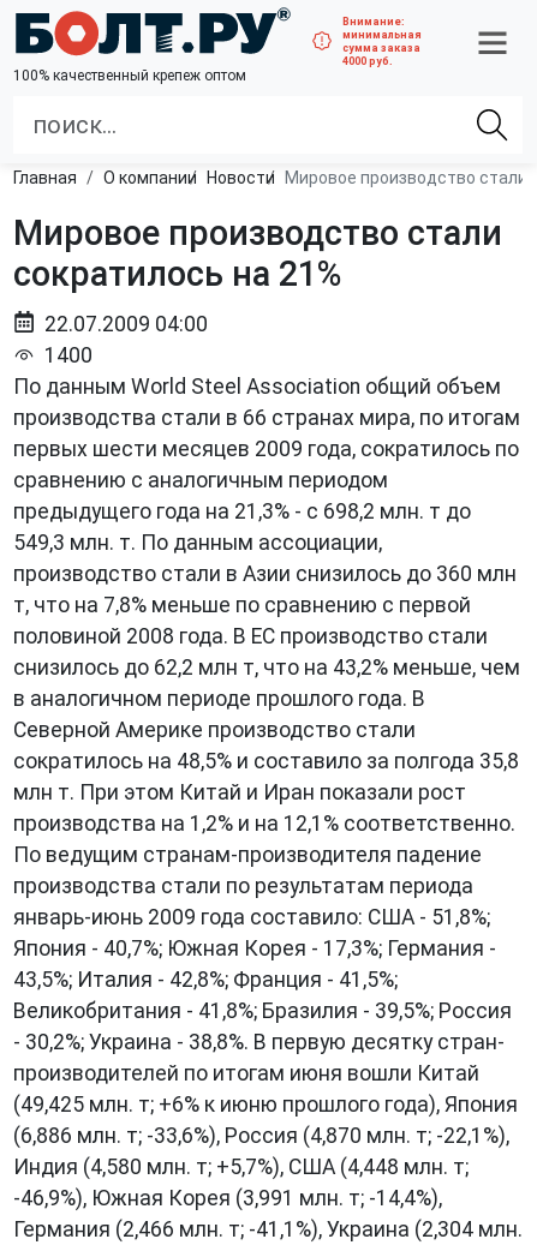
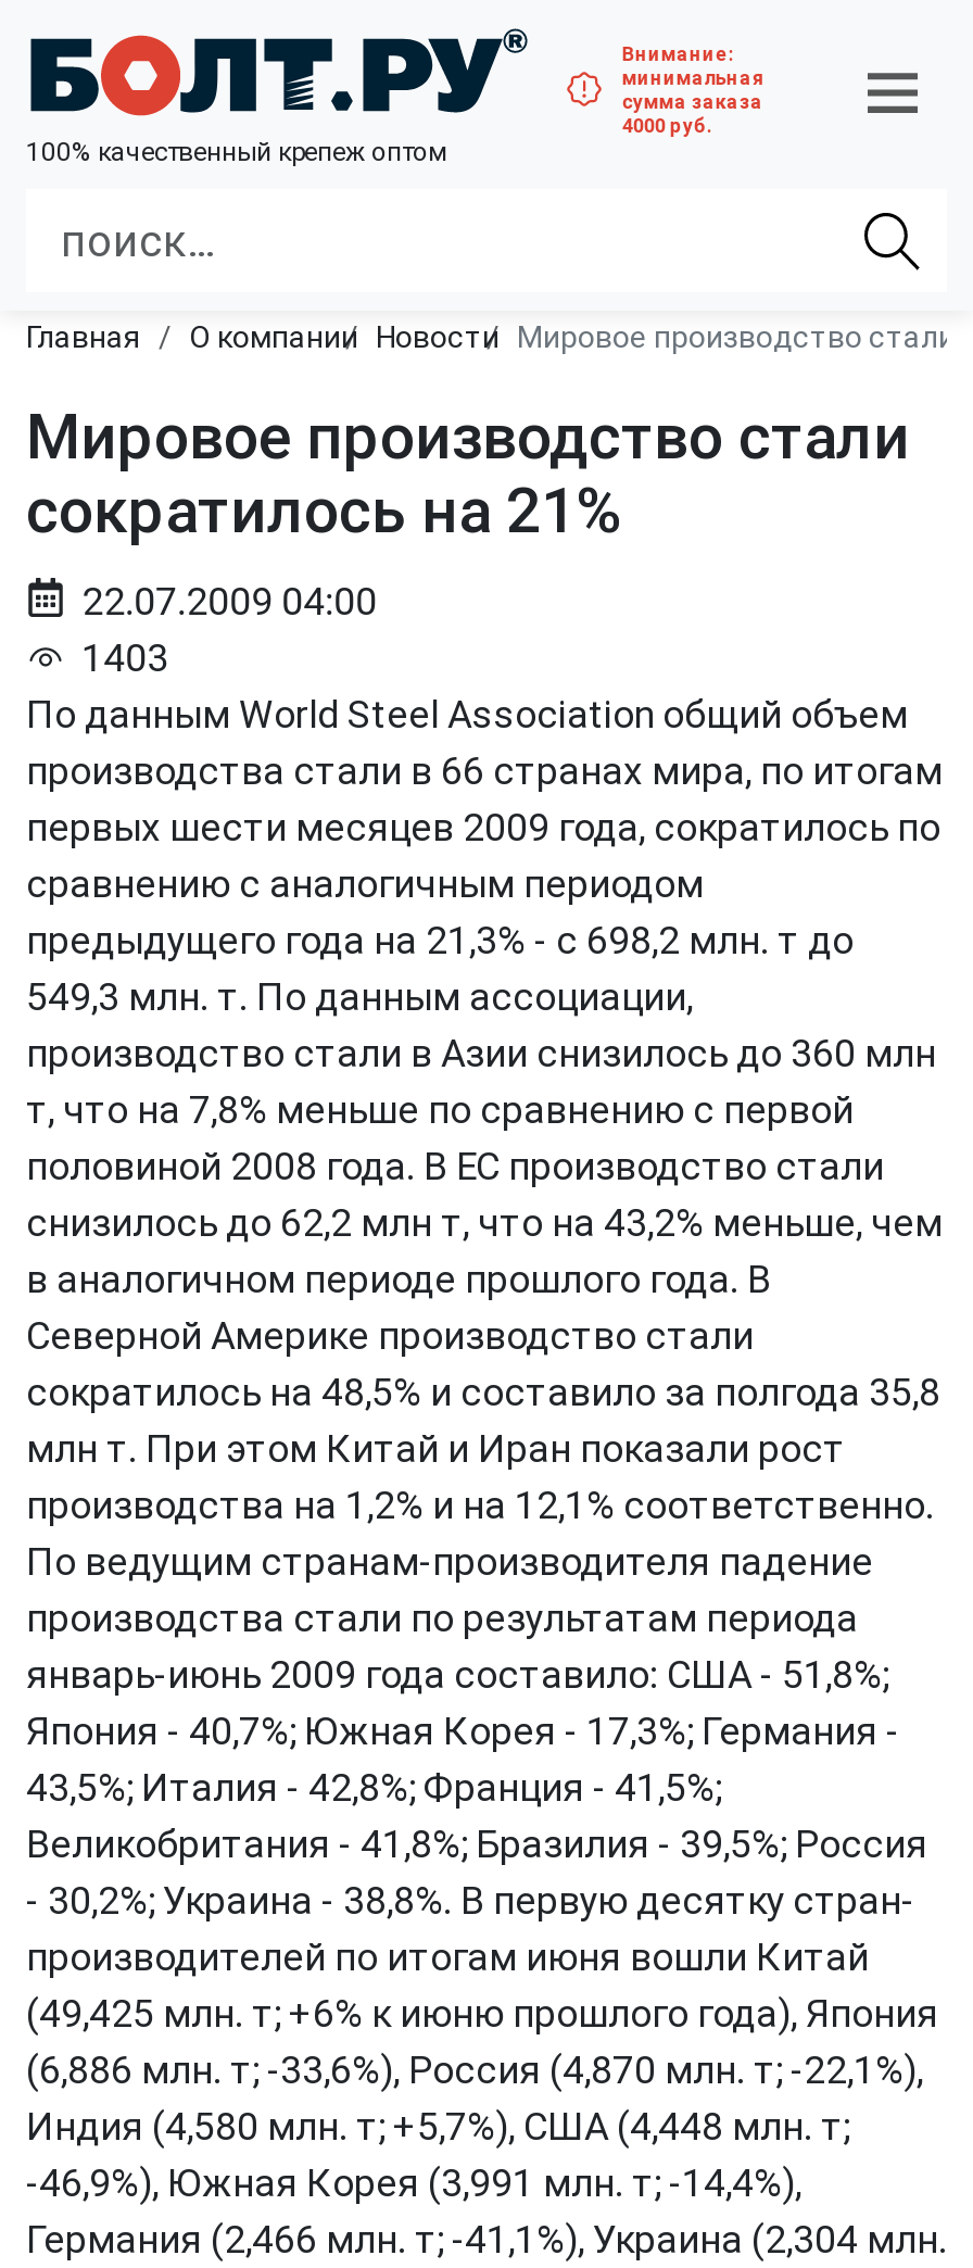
[44,343,92,367] 1400 -> [82,637,169,680] 1403

